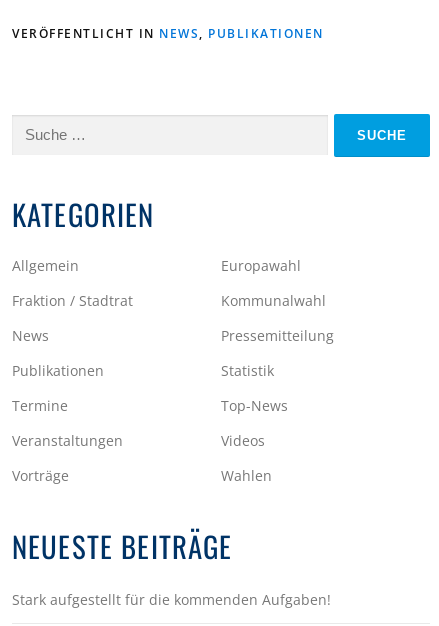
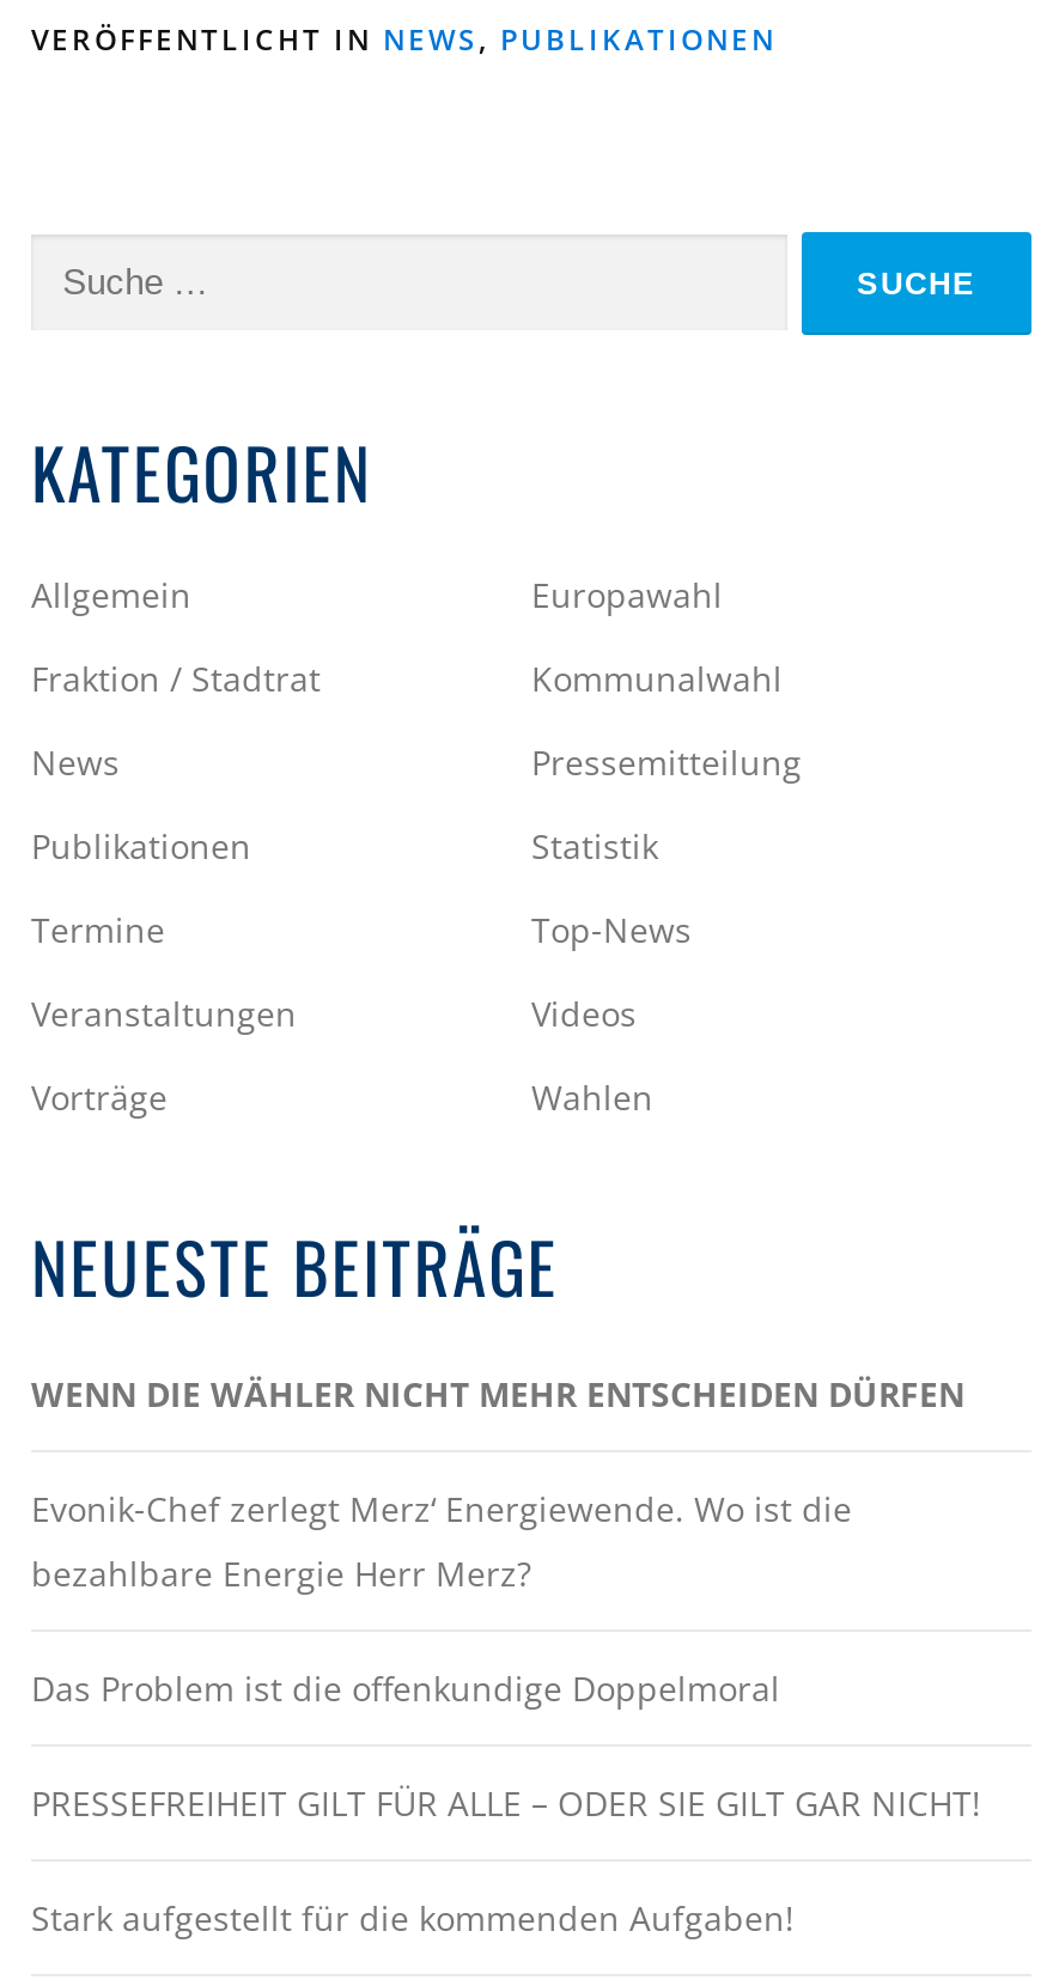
none -> [31,1371,981,1825] WENN DIE WÄHLER NICHT MEHR ENTSCHEIDEN DÜRFEN | Evonik-Chef zerlegt Merz‘ Energiewende. Wo ist die | bezahlbare Energie Herr Merz? | Das Problem ist die offenkundige Doppelmoral | PRESSEFREIHEIT GILT FÜR ALLE – ODER SIE GILT GAR NICHT!

